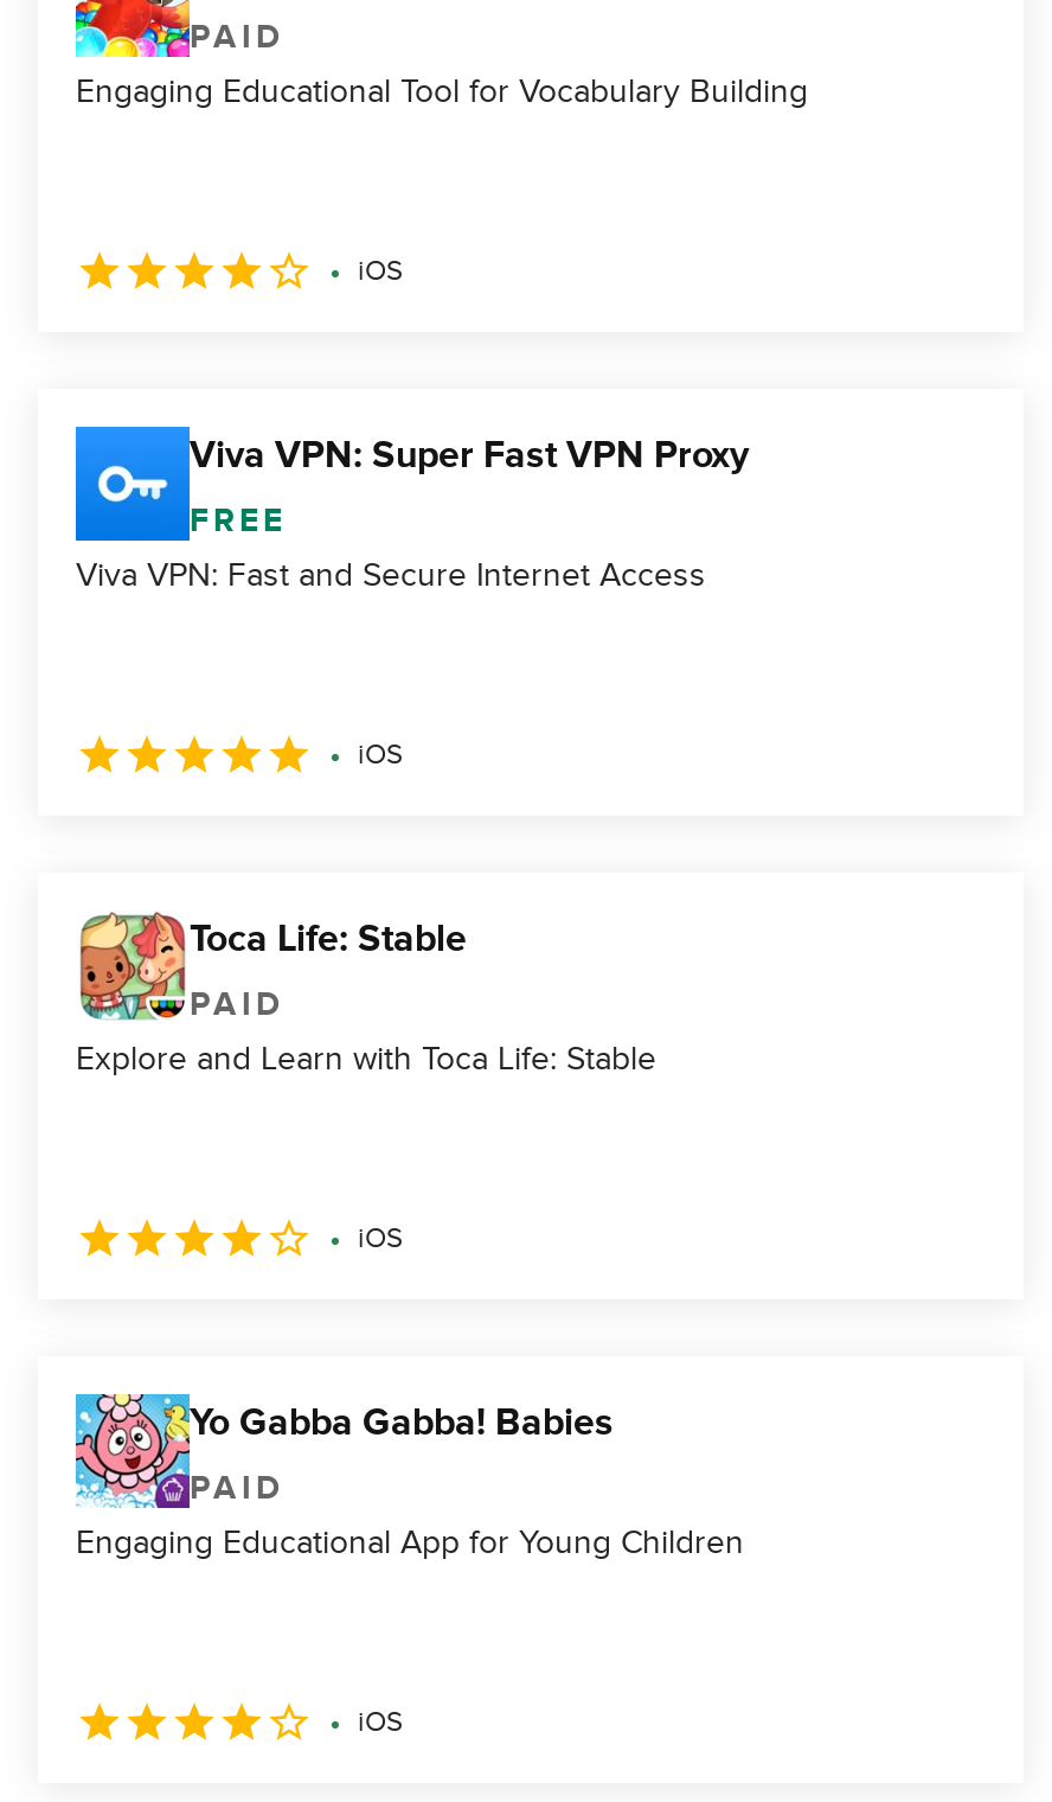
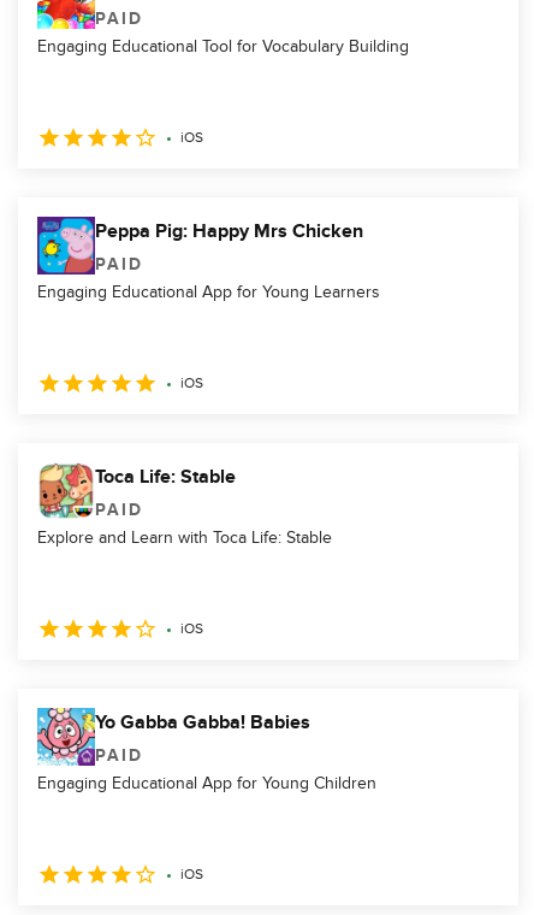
[73,424,749,595] [image] | Viva VPN: Super Fast VPN Proxy | FREE | Viva VPN: Fast and Secure Internet Access -> [36,216,380,302] [image] | Peppa Pig: Happy Mrs Chicken | PAID | Engaging Educational App for Young Learners

